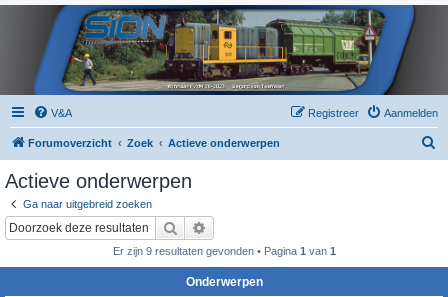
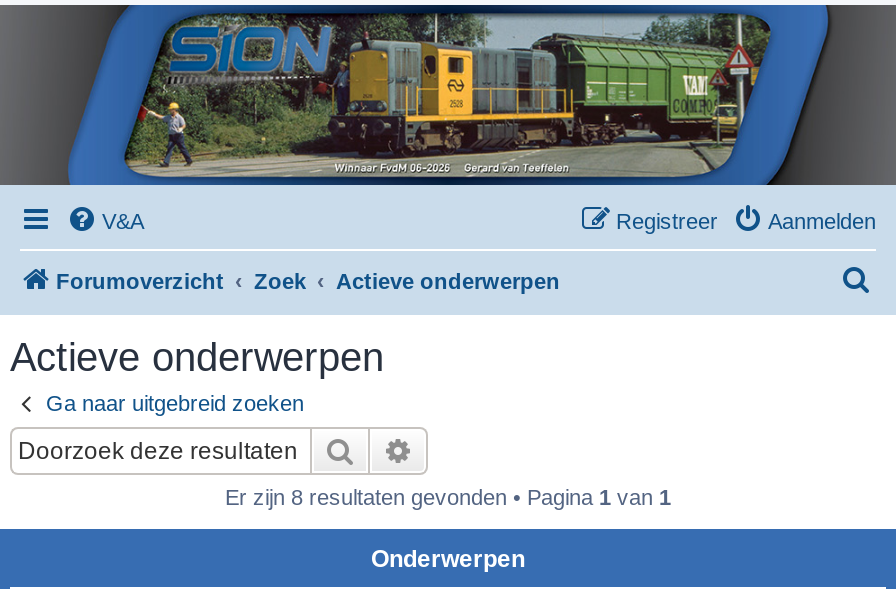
[112,245,335,257] Er zijn 9 resultaten gevonden • Pagina 1 van 1 -> [225,485,671,509] Er zijn 8 resultaten gevonden • Pagina 1 van 1

